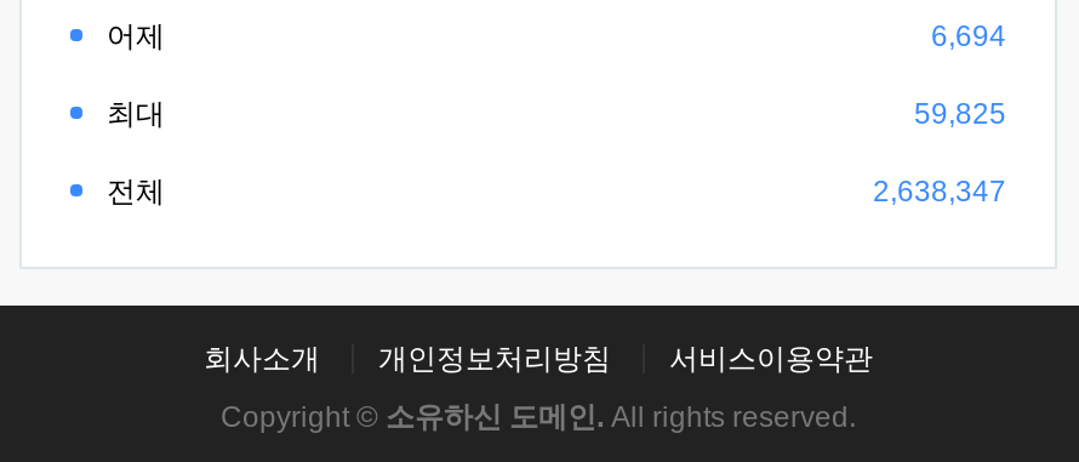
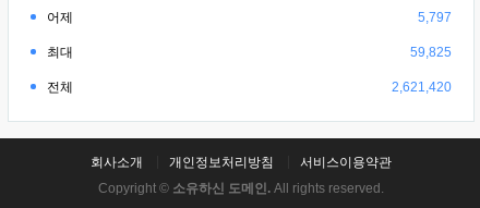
[931,19,1006,53] 6,694 -> [418,10,452,25] 5,797
[873,175,1006,209] 2,638,347 -> [392,79,452,95] 2,621,420

